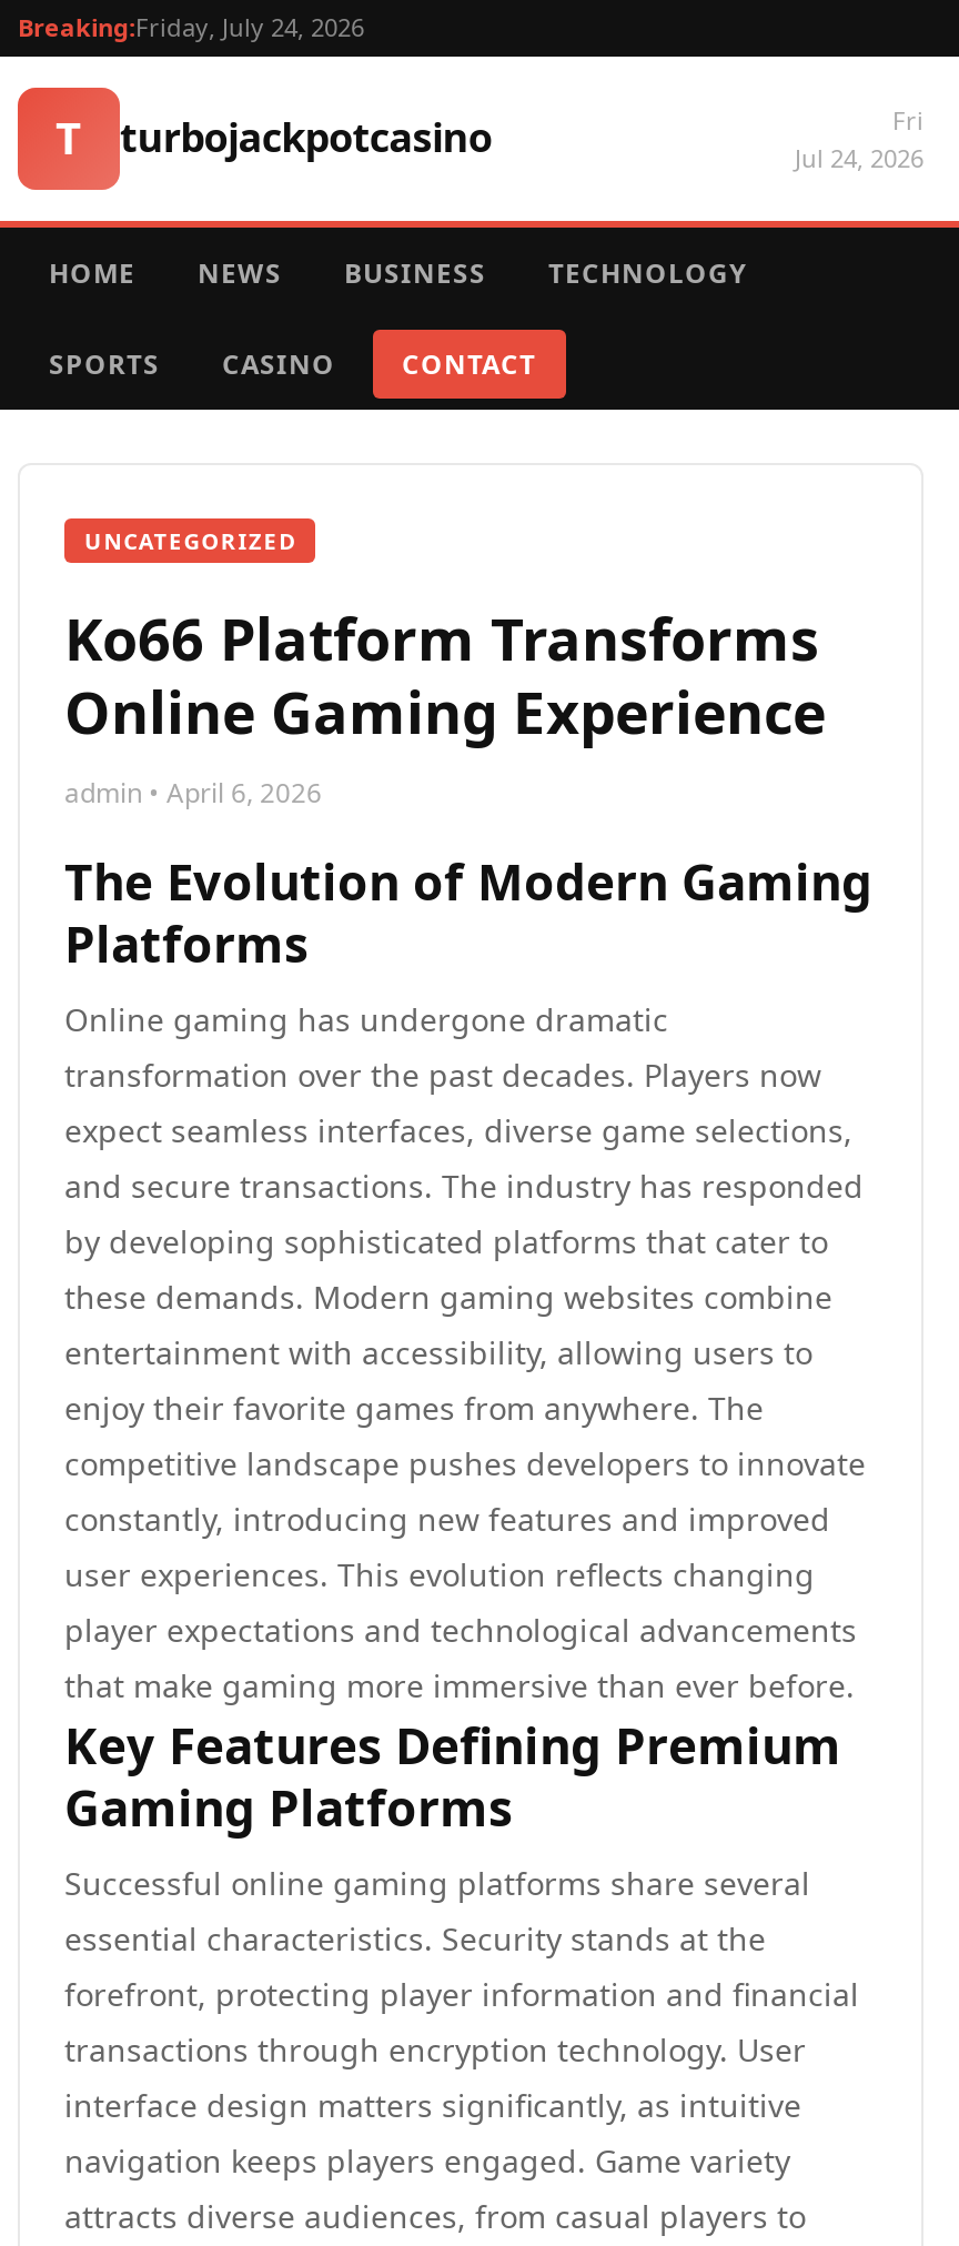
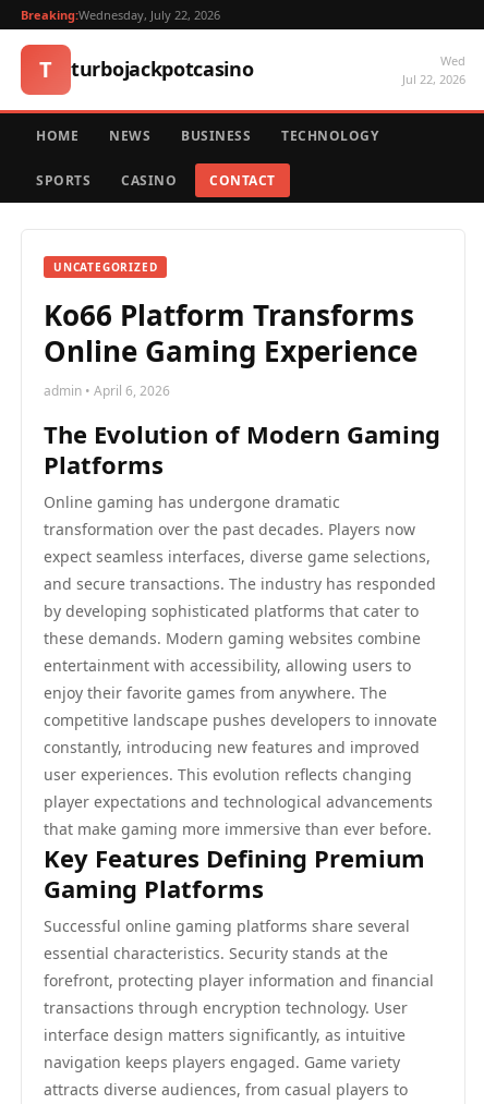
[18,10,364,43] Breaking:Friday, July 24, 2026 -> [21,7,220,23] Breaking:Wednesday, July 22, 2026
[795,103,923,174] Fri | Jul 24, 2026 -> [402,52,465,87] Wed | Jul 22, 2026

